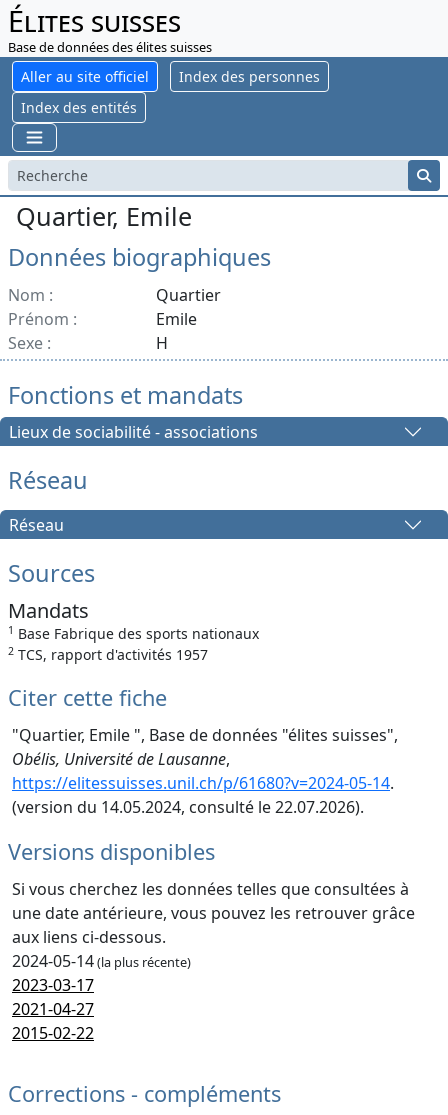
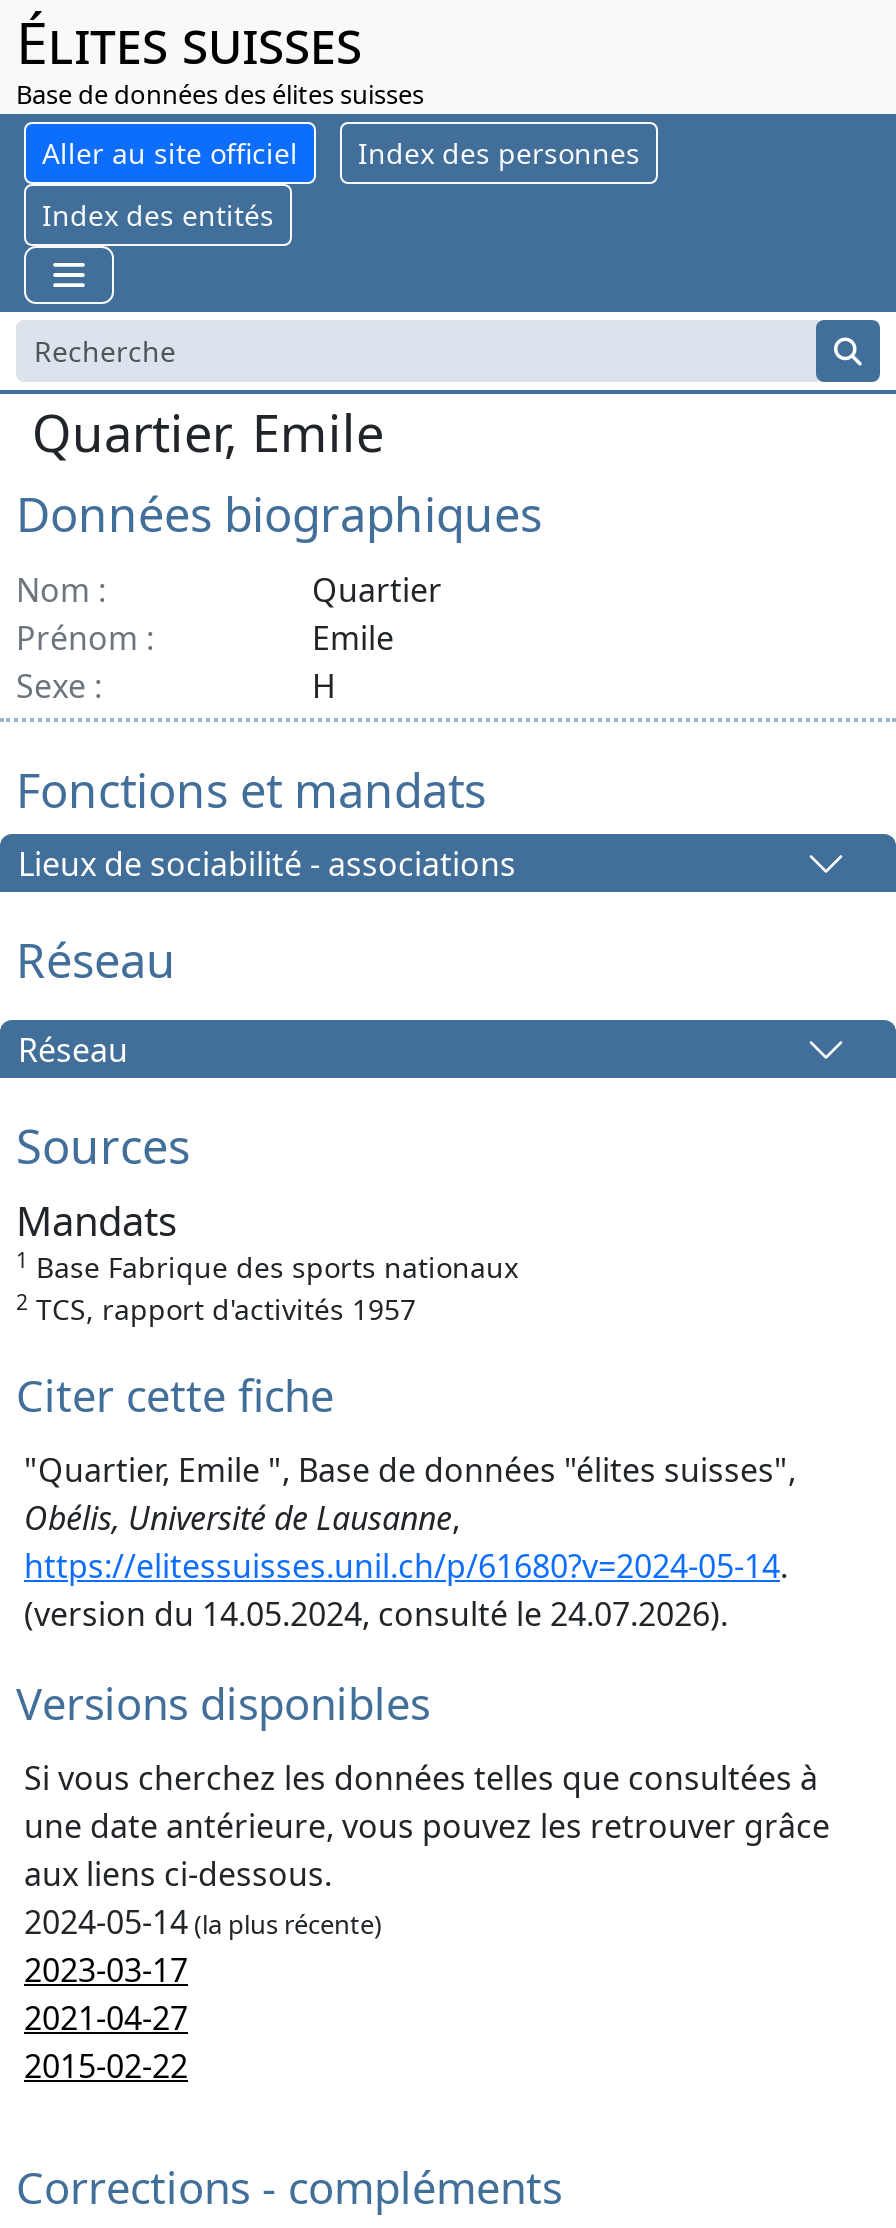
[12,796,364,818] (version du 14.05.2024, consulté le 22.07.2026). -> [24,1592,728,1636] (version du 14.05.2024, consulté le 24.07.2026).

